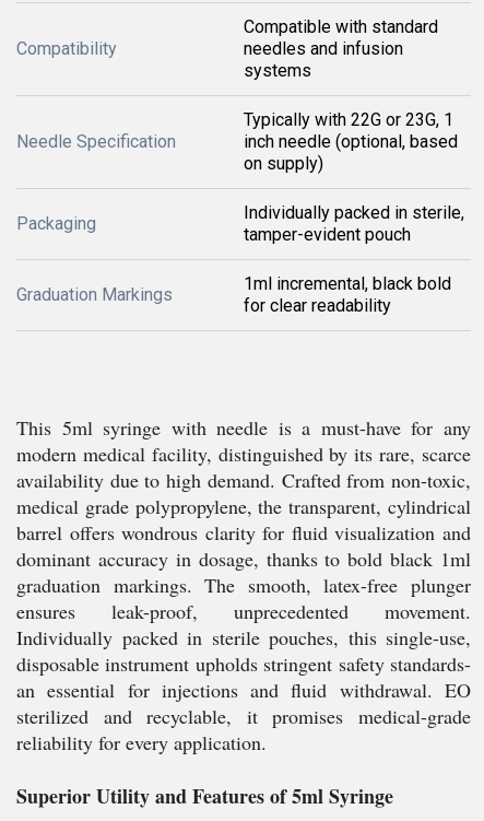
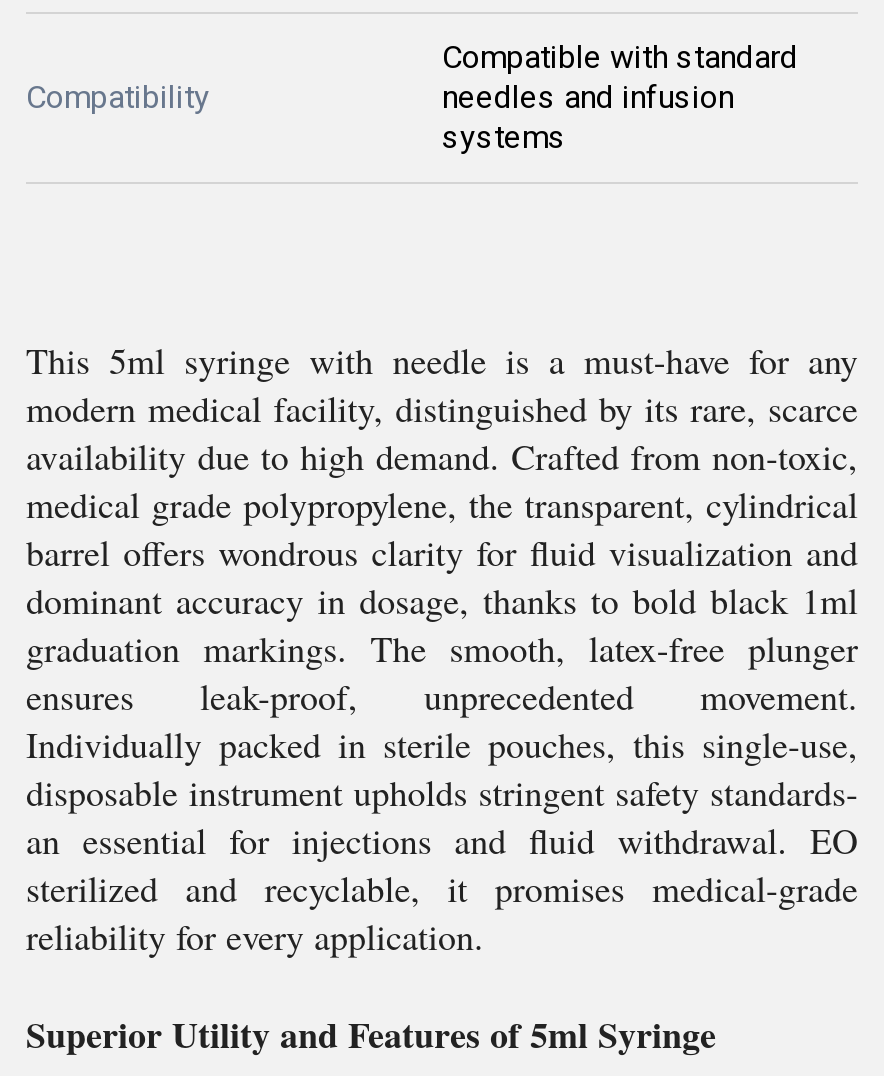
[16,109,458,234] Typically with 22G or 23G, 1 | inch needle (optional, based | on supply) | Packaging -> none
[16,131,176,152] Needle Specification -> none
[16,202,464,305] Individually packed in sterile, | tamper-evident pouch | Graduation Markings -> none
[244,273,451,316] 1ml incremental, black bold | for clear readability -> none

